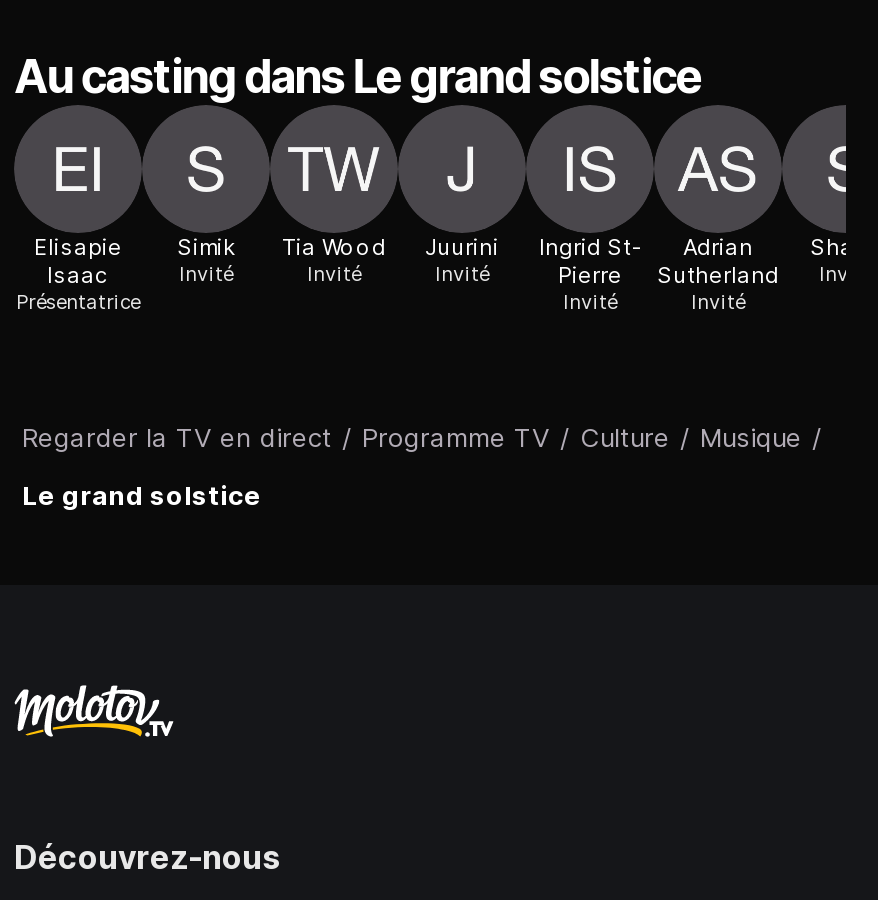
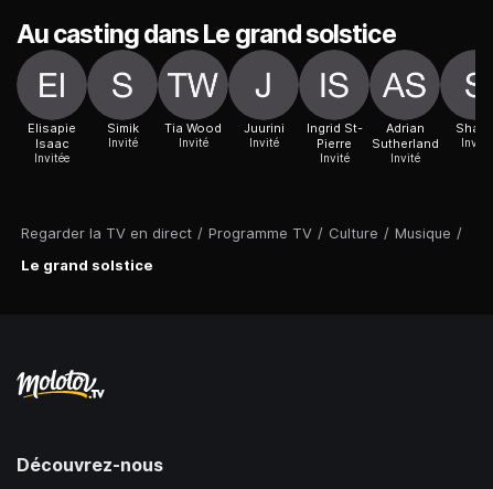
[16,290,140,314] Présentatrice -> [34,152,69,165] Invitée

